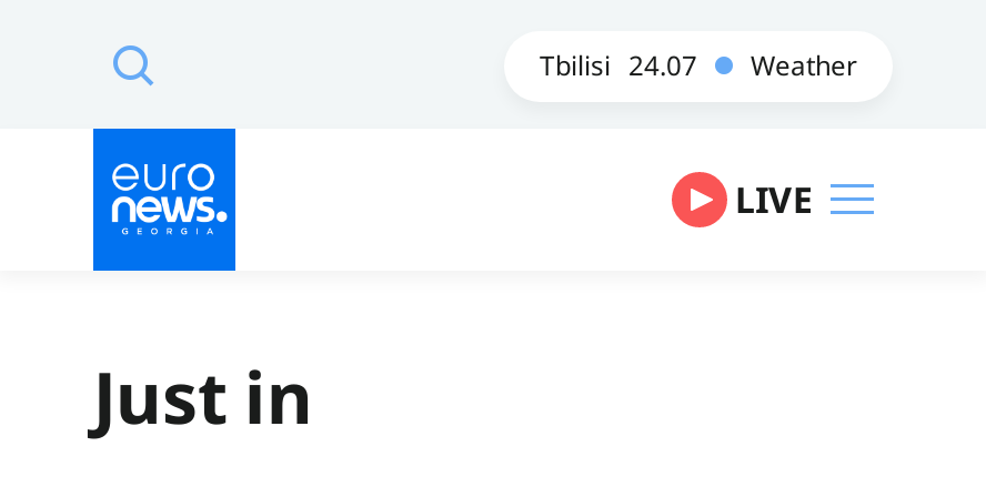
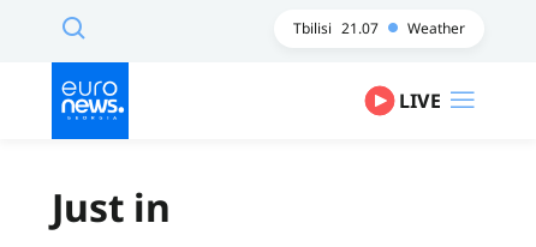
[540,47,857,84] Tbilisi 24.07 Weather -> [293,18,465,38] Tbilisi 21.07 Weather

